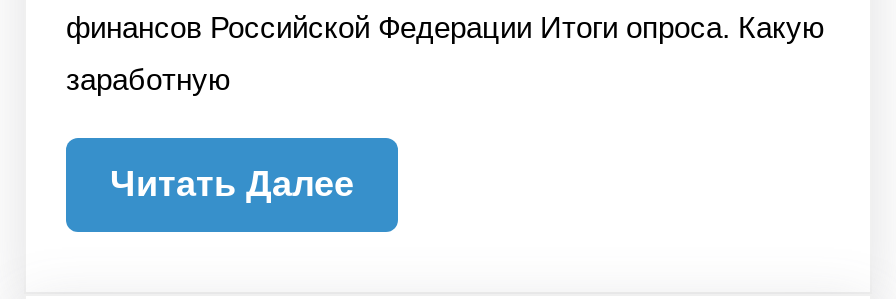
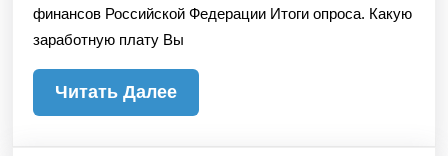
[66,62,230,96] заработную -> [33,31,184,48] заработную плату Вы

